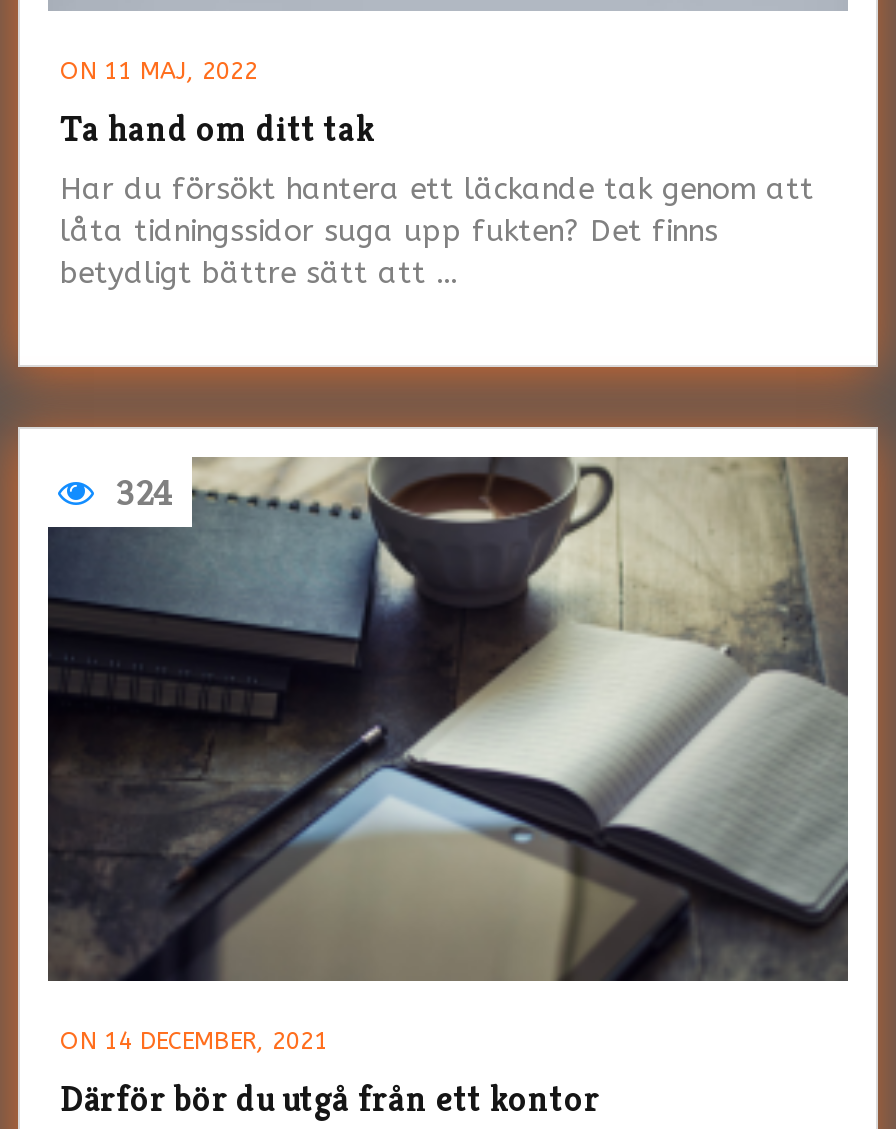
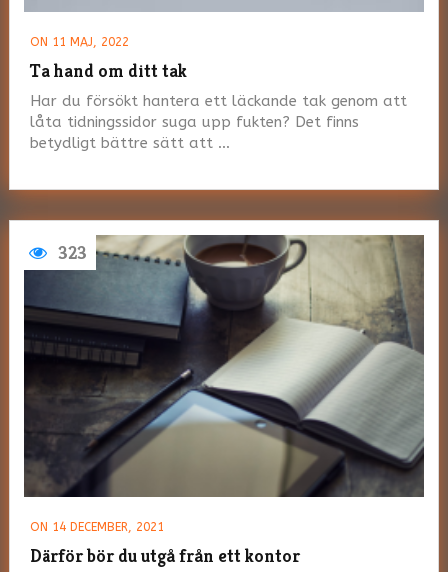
[108,470,174,516] 324 -> [54,241,87,264] 323

